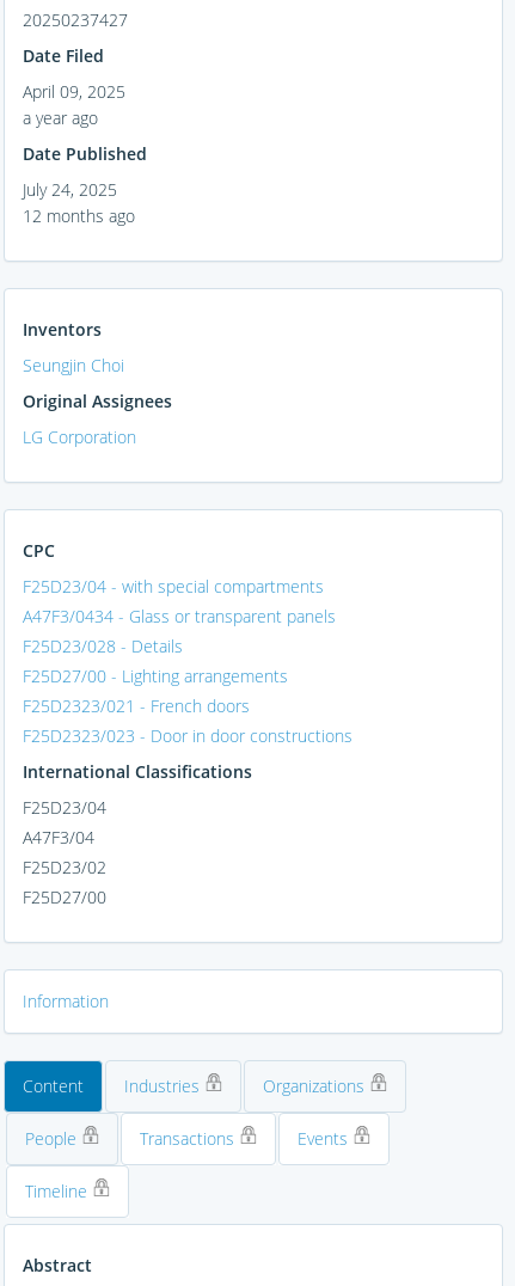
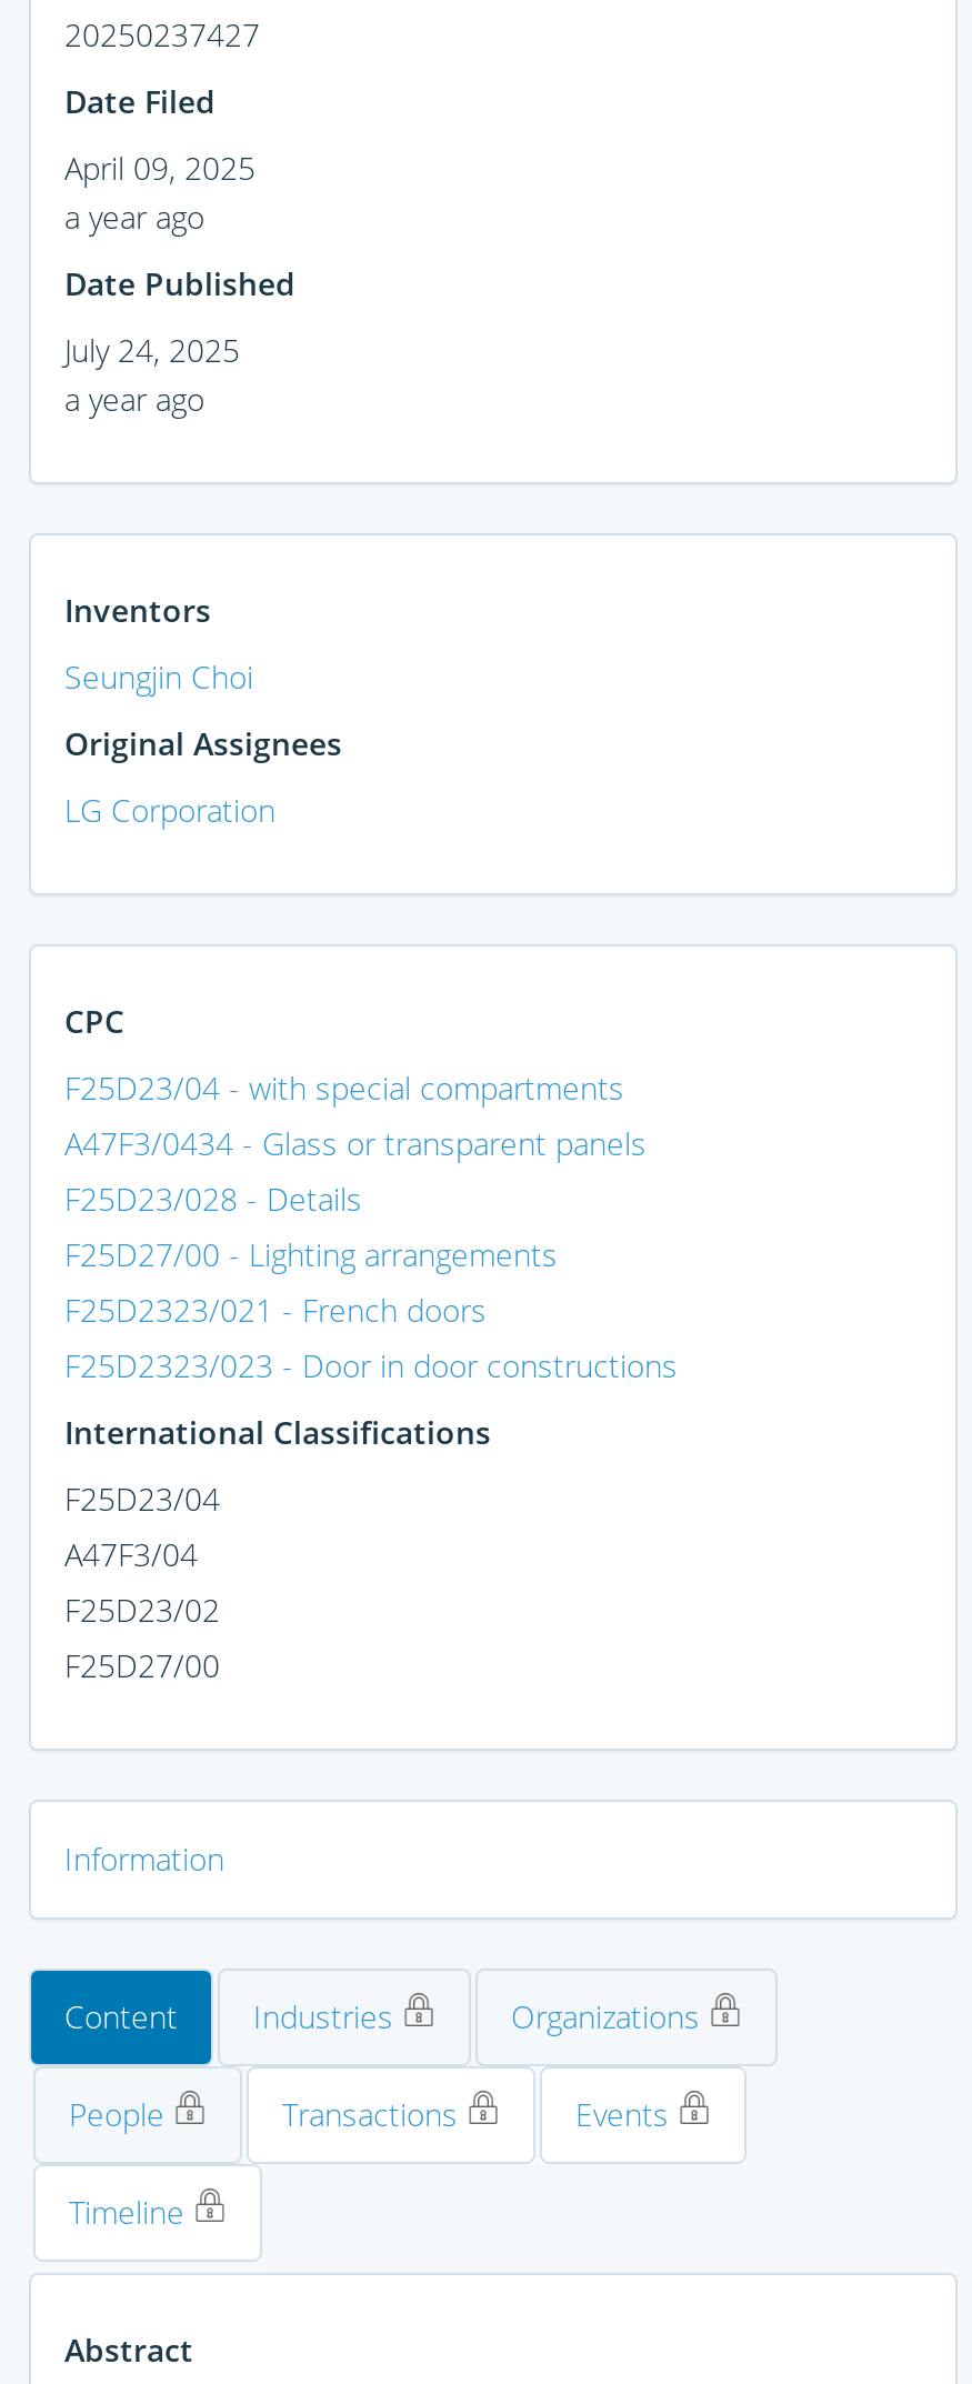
[23,204,135,227] 12 months ago -> [64,377,204,419] a year ago

